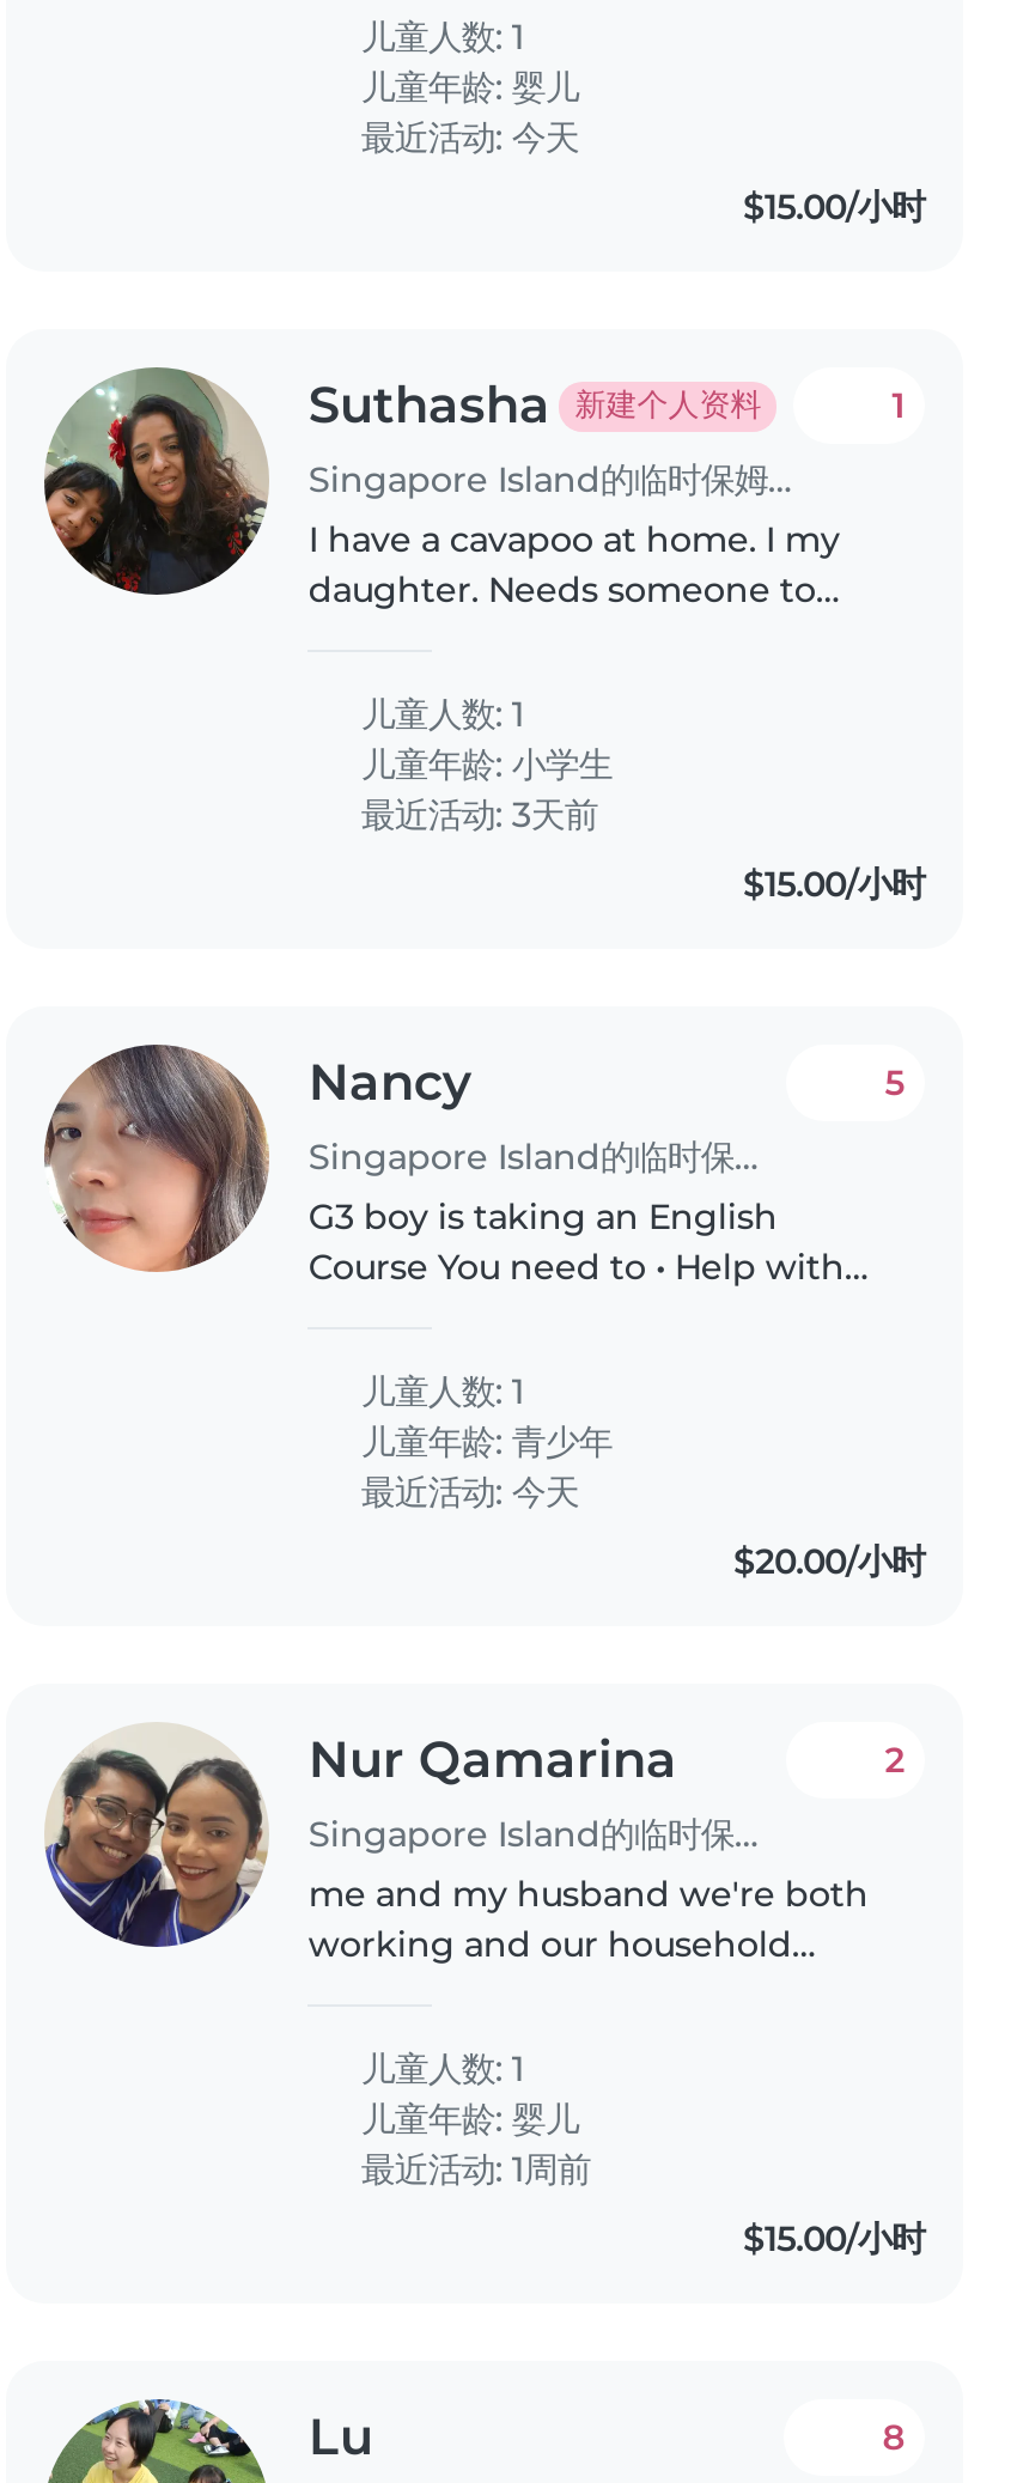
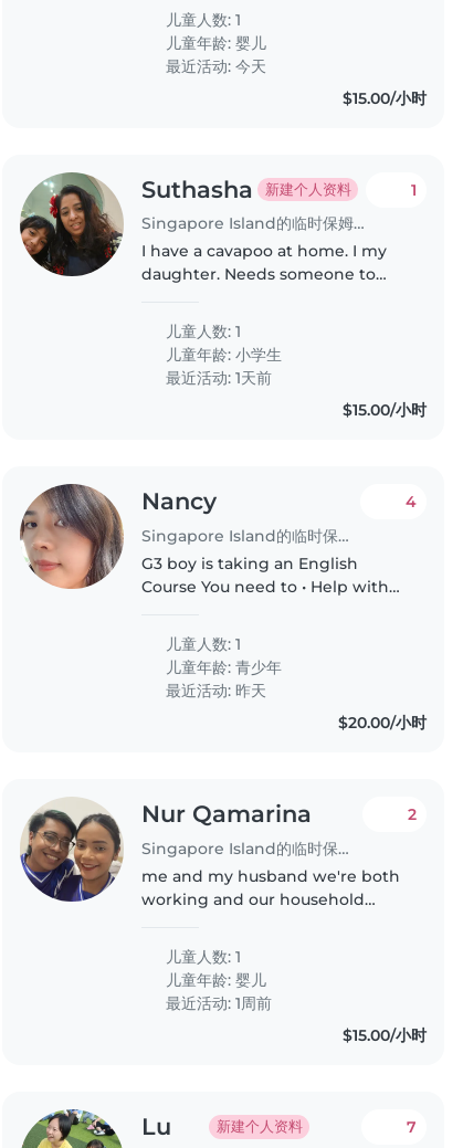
[352,794,598,837] 最近活动: 3天前 -> [162,368,272,388] 最近活动: 1天前
[885,1062,904,1105] 5 -> [406,492,417,512] 4
[352,1471,579,1514] 最近活动: 今天 -> [162,681,267,701] 最近活动: 昨天
[882,2416,904,2459] 8 -> [407,1117,417,1137] 7
none -> [216,1118,303,1135] 新建个人资料

